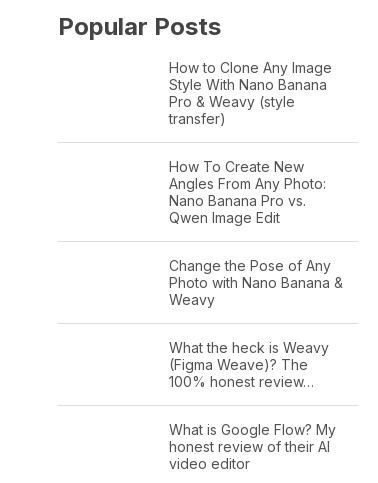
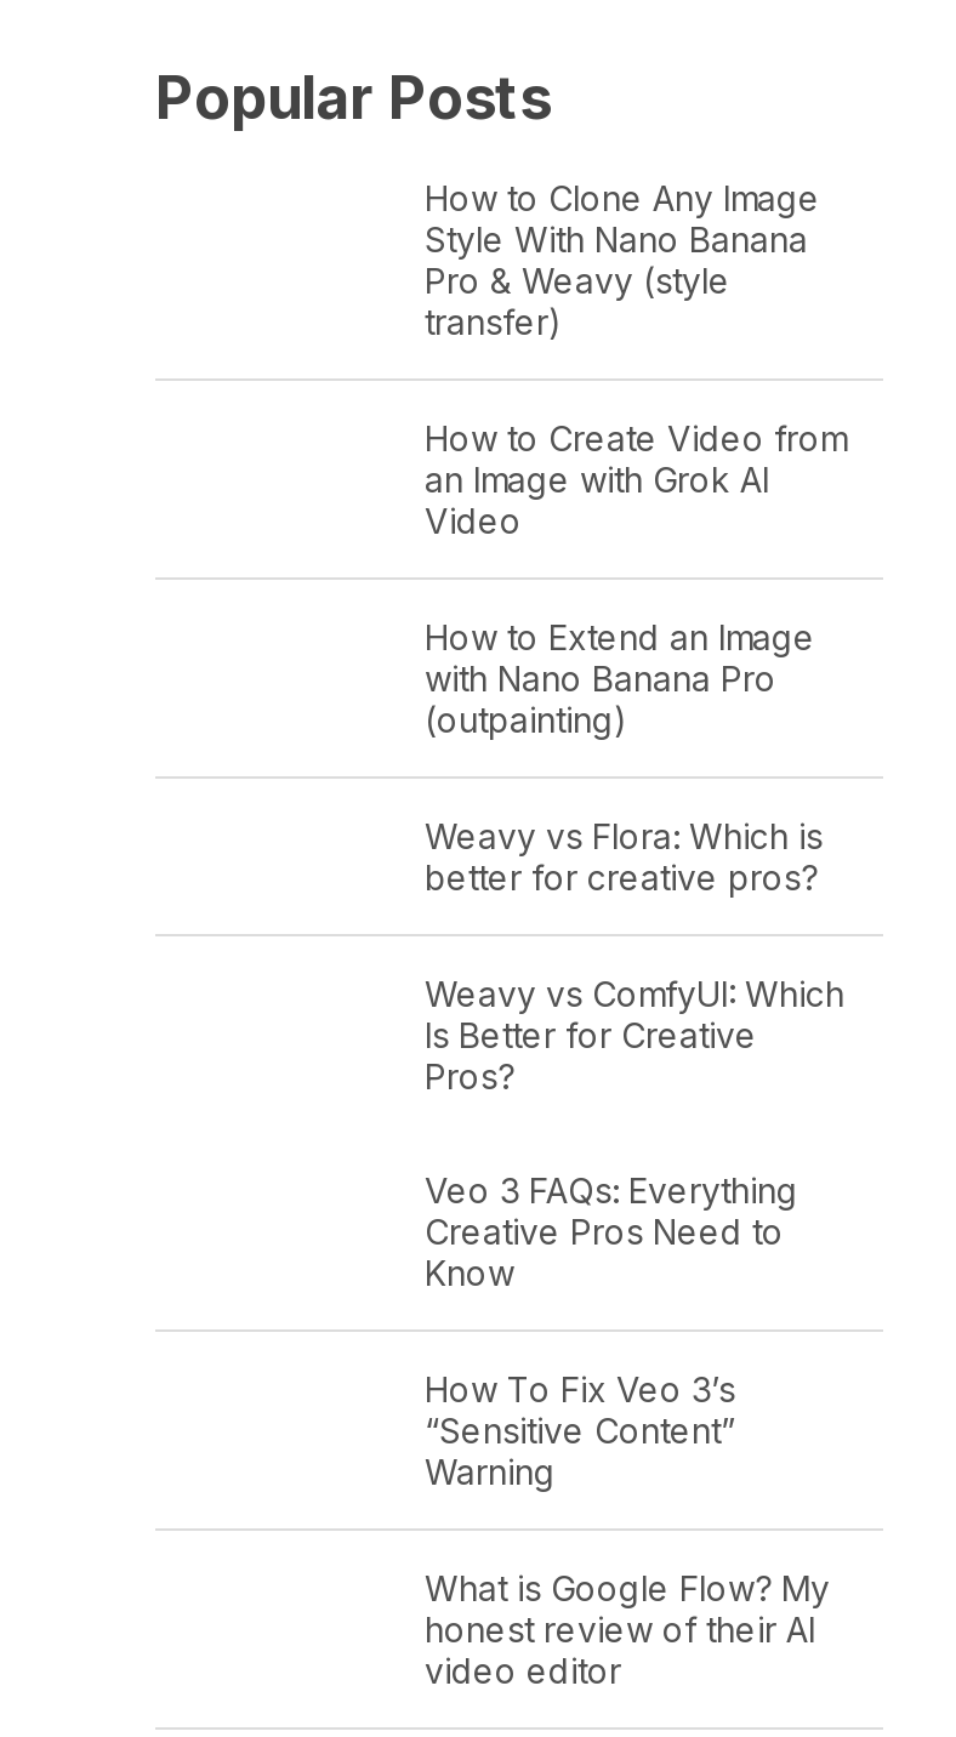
[169,158,343,390] How To Create New | Angles From Any Photo: | Nano Banana Pro vs. | Qwen Image Edit | Change the Pose of Any | Photo with Nano Banana & | Weavy | What the heck is Weavy | (Figma Weave)? The | 100% honest review… -> [425,417,847,1491] How to Create Video from | an Image with Grok AI | Video | How to Extend an Image | with Nano Banana Pro | (outpainting) | Weavy vs Flora: Which is | better for creative pros? | Weavy vs ComfyUI: Which | Is Better for Creative | Pros? | Veo 3 FAQs: Everything | Creative Pros Need to | Know | How To Fix Veo 3’s | “Sensitive Content” | Warning

